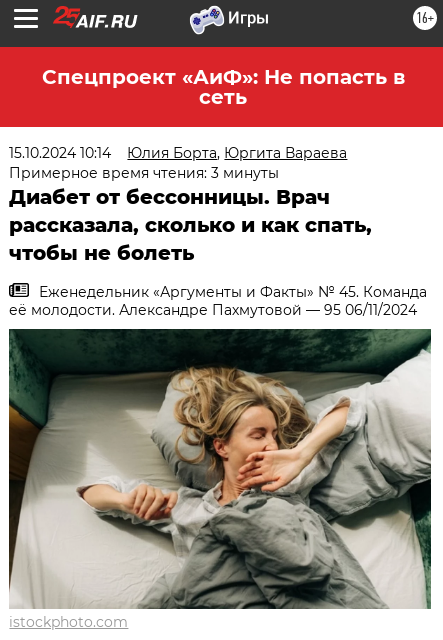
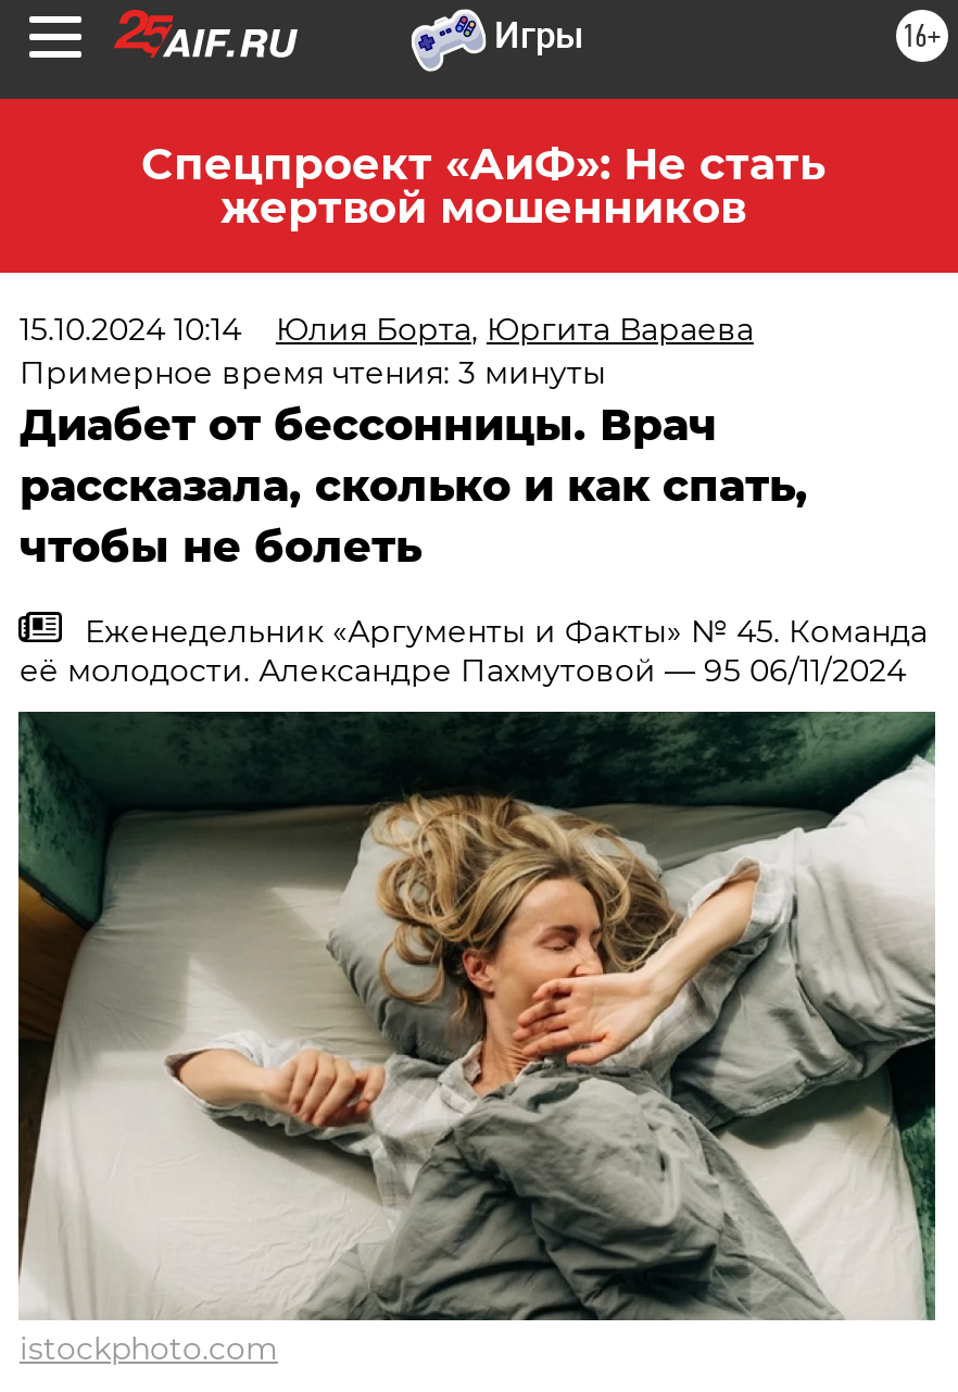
[41,65,404,109] Спецпроект «АиФ»: Не попасть в | сеть -> [141,138,825,234] Спецпроект «АиФ»: Не стать | жертвой мошенников

